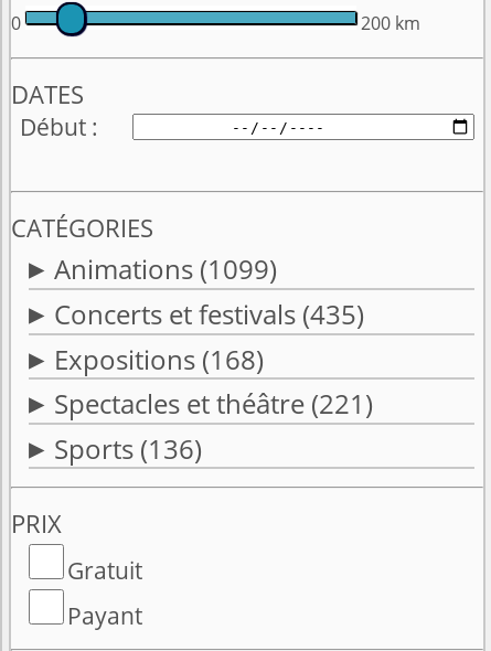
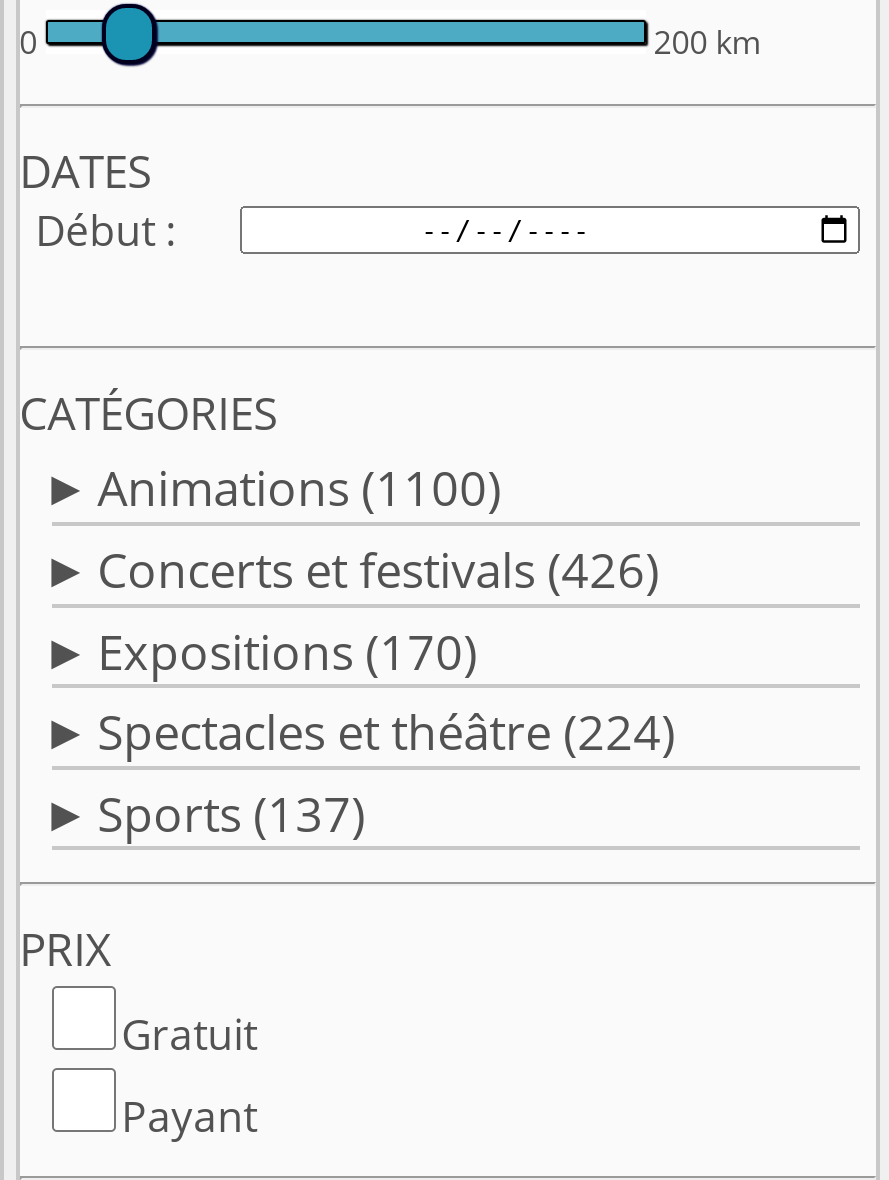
[54,251,277,287] Animations (1099) -> [97,455,501,521] Animations (1100)
[54,296,364,332] Concerts et festivals (435) -> [97,536,659,602] Concerts et festivals (426)
[54,341,263,377] Expositions (168) -> [97,617,477,683] Expositions (170)
[54,385,372,422] Spectacles et théâtre (221) -> [97,698,675,764] Spectacles et théâtre (224)
[54,430,201,467] Sports (136) -> [97,780,365,846] Sports (137)

